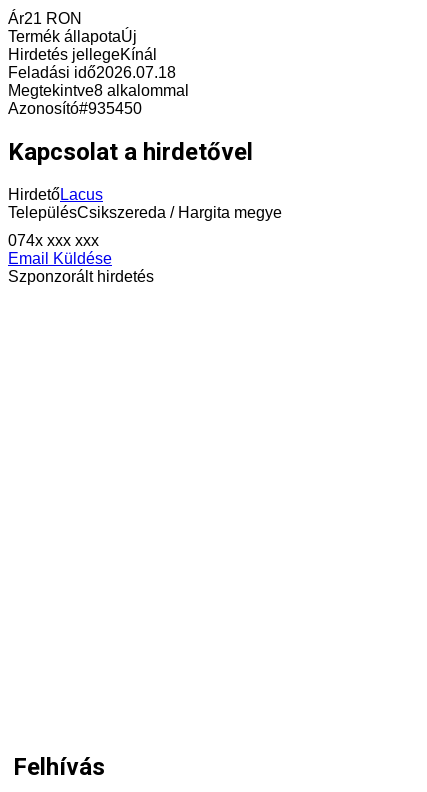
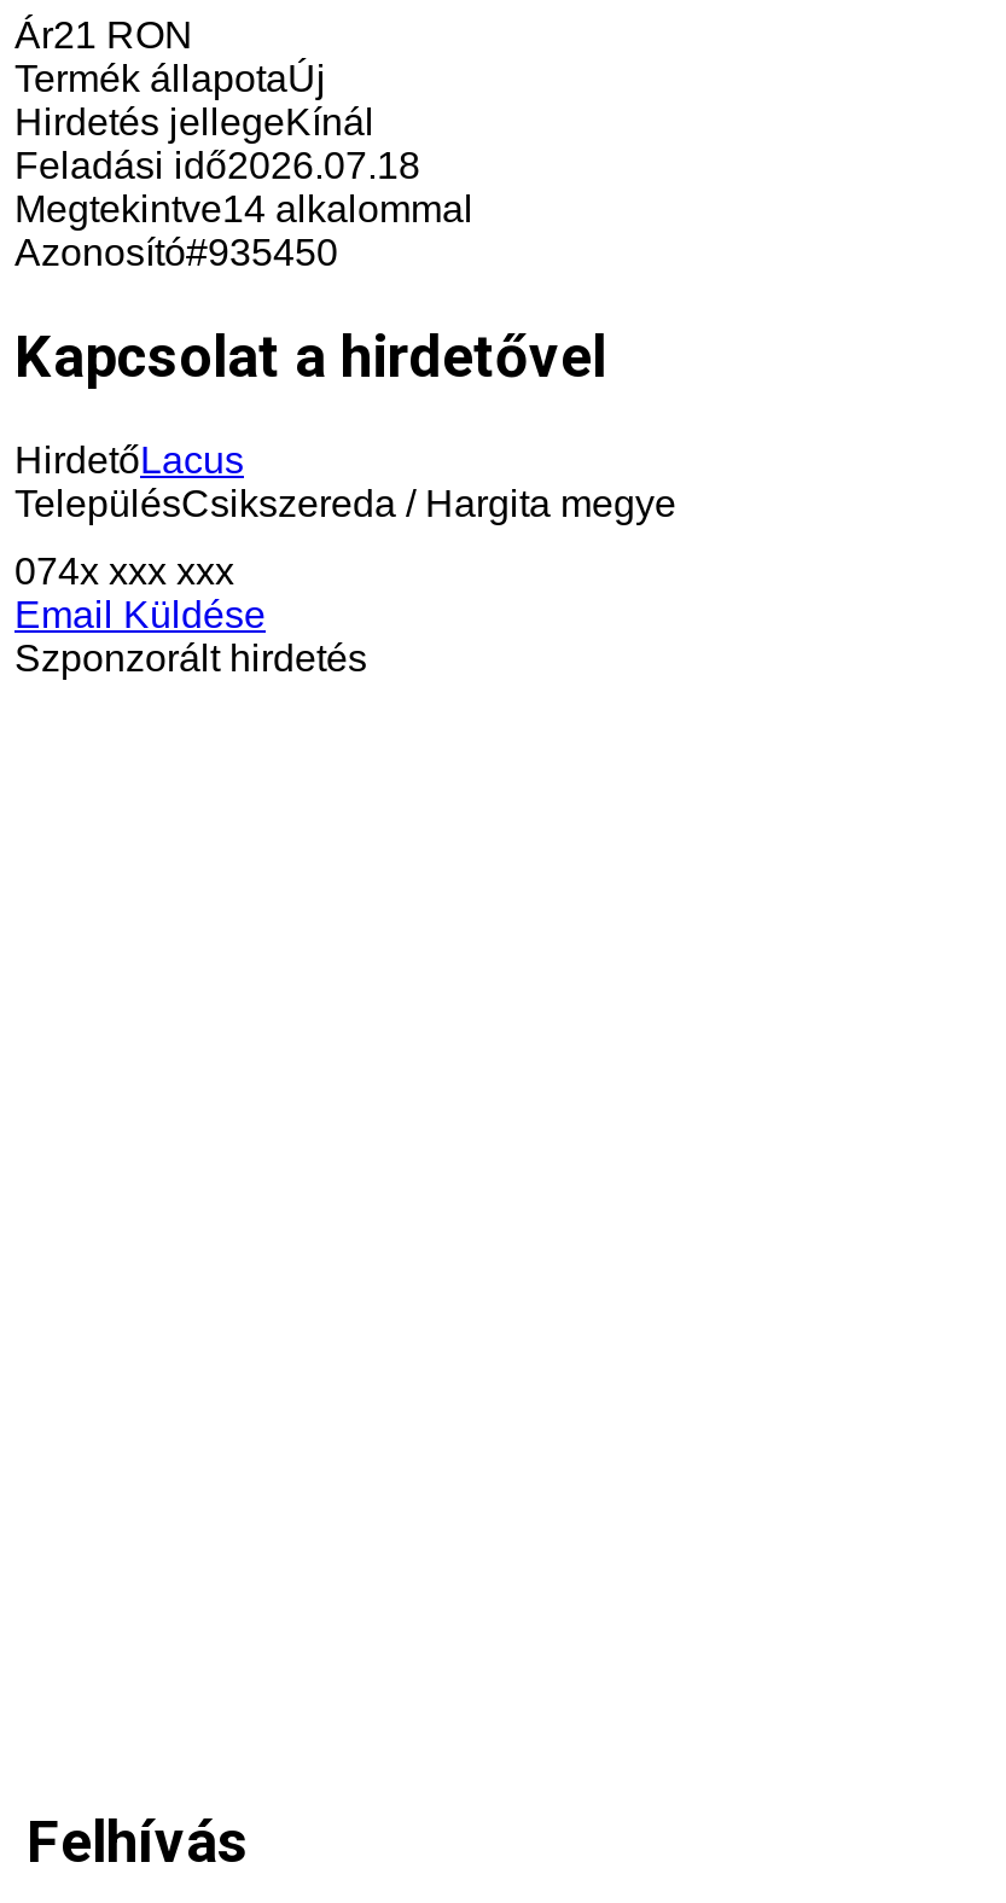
[8,82,189,99] Megtekintve8 alkalommal -> [14,188,473,229] Megtekintve14 alkalommal

